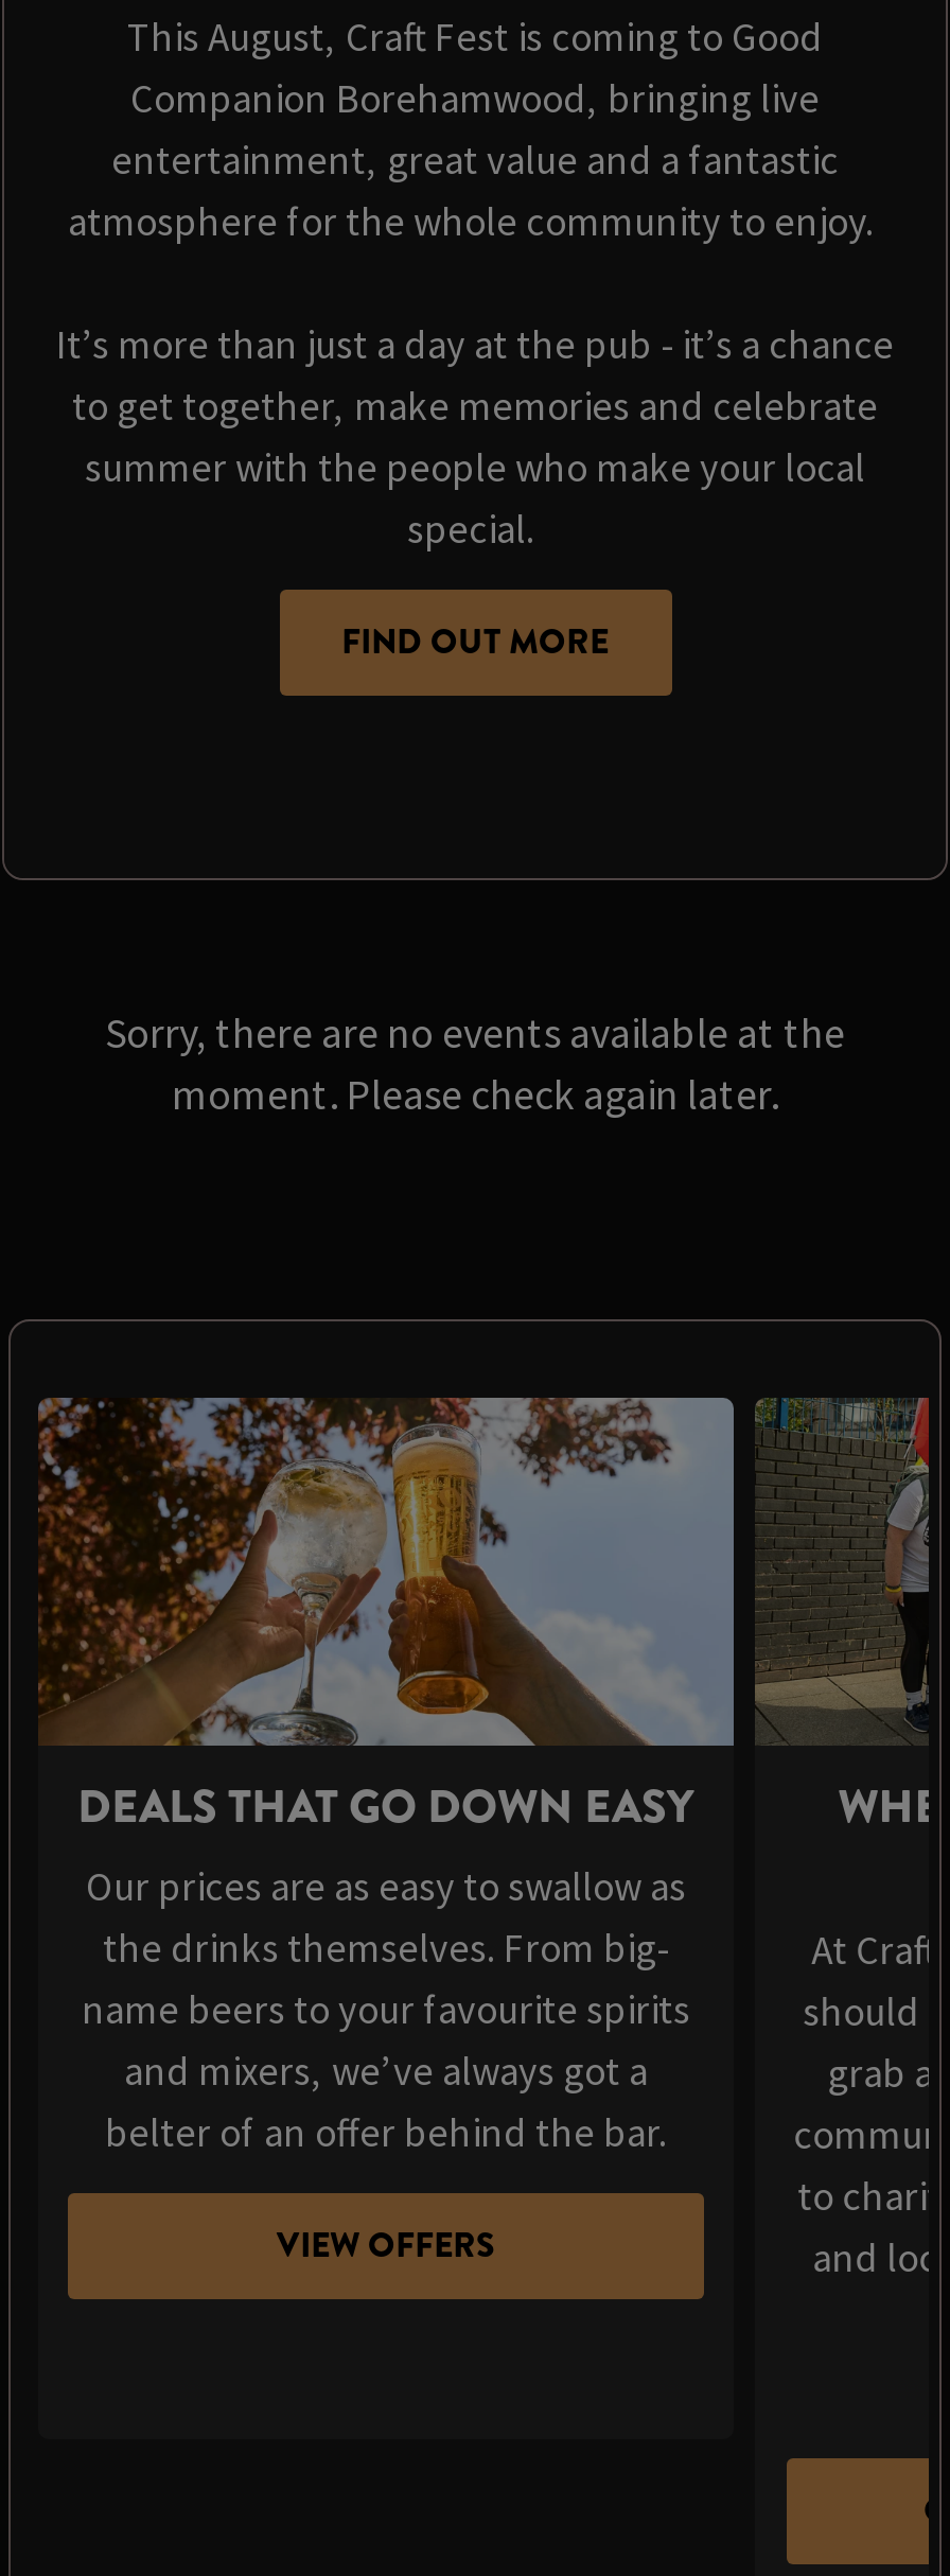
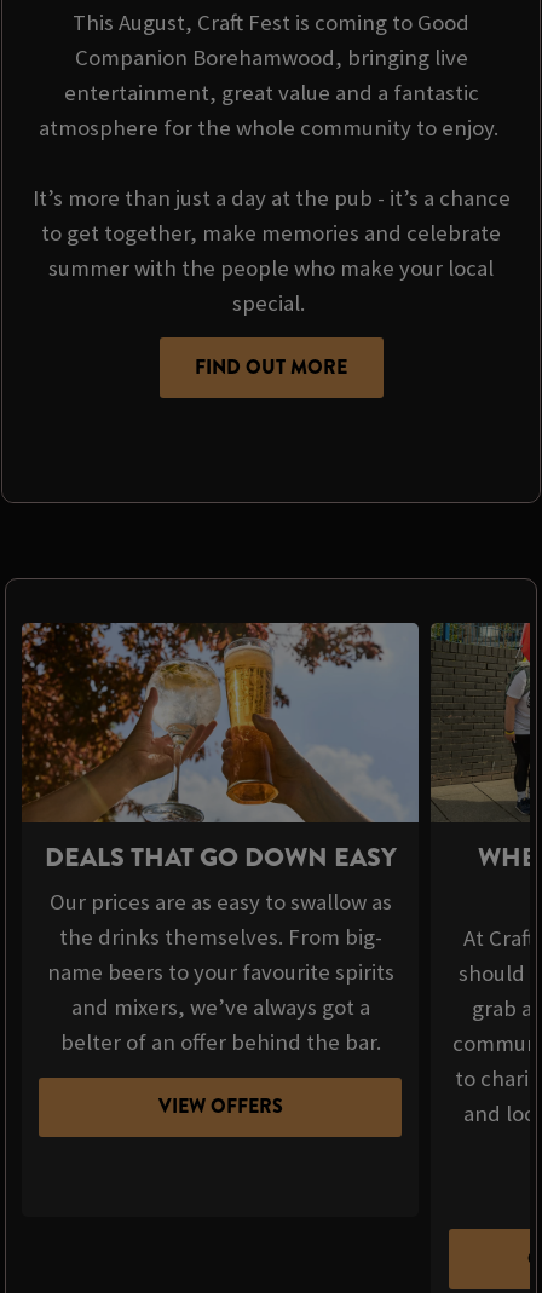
[105,1007,845,1120] Sorry, there are no events available at the | moment. Please check again later. -> none

